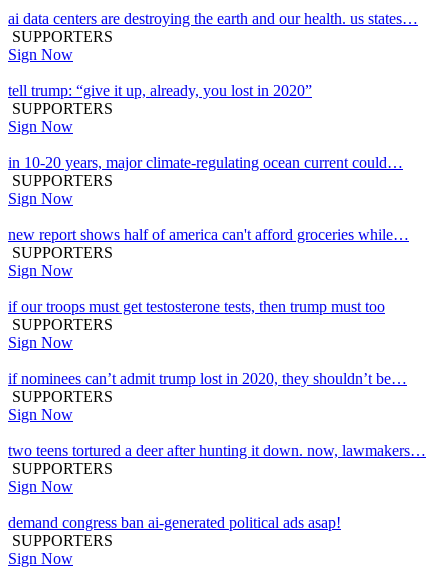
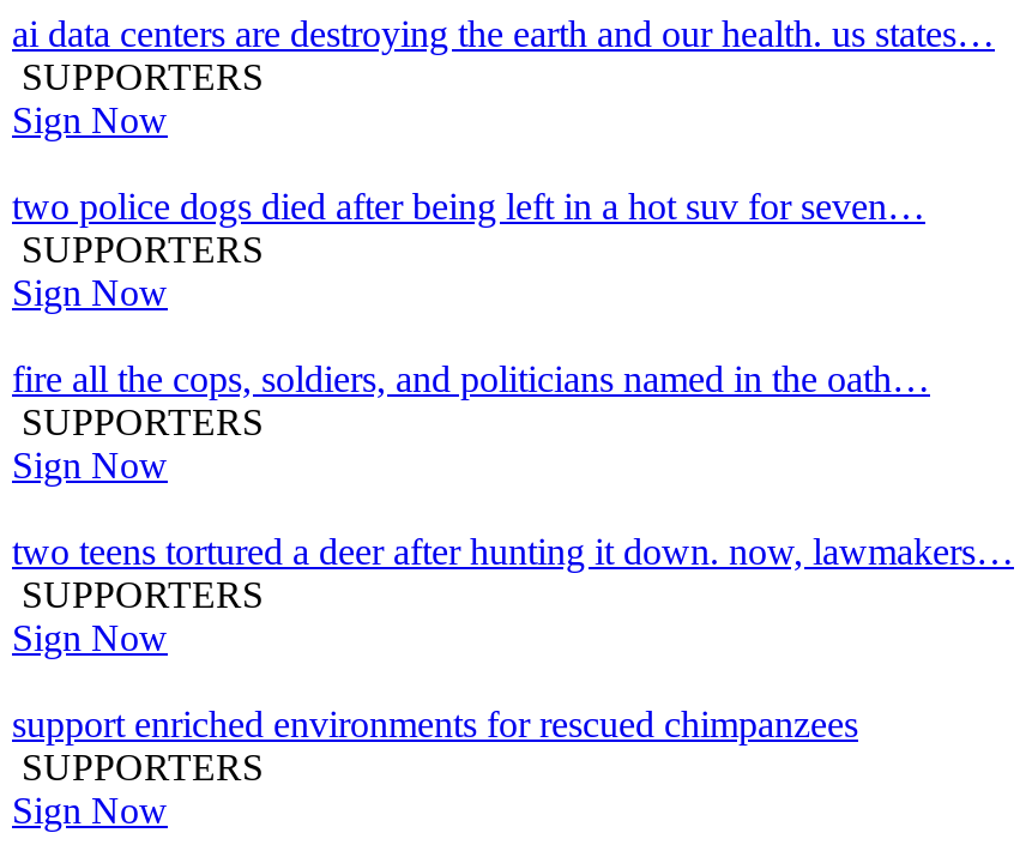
[8,82,312,99] tell trump: “give it up, already, you lost in 2020” -> [12,186,925,227] two police dogs died after being left in a hot suv for seven…
[8,154,409,387] in 10-20 years, major climate-regulating ocean current could… | SUPPORTERS | Sign Now | new report shows half of america can't afford groceries while… | SUPPORTERS | Sign Now | if our troops must get testosterone tests, then trump must too | SUPPORTERS | Sign Now | if nominees can’t admit trump lost in 2020, they shouldn’t be… -> [12,358,930,399] fire all the cops, soldiers, and politicians named in the oath…
[8,514,341,531] demand congress ban ai-generated political ads asap! -> [12,704,858,744] support enriched environments for rescued chimpanzees

